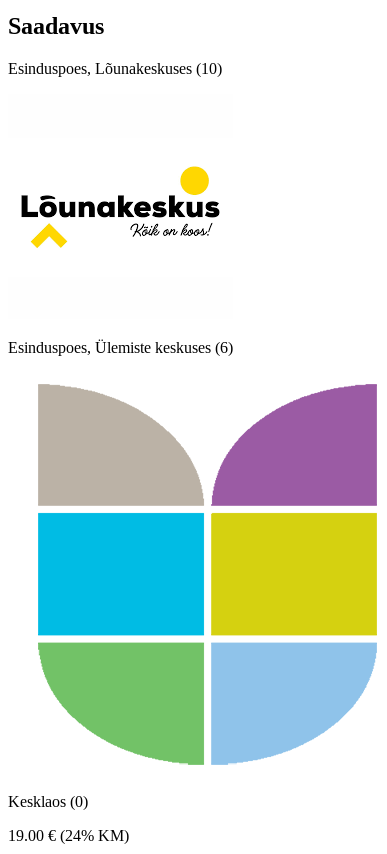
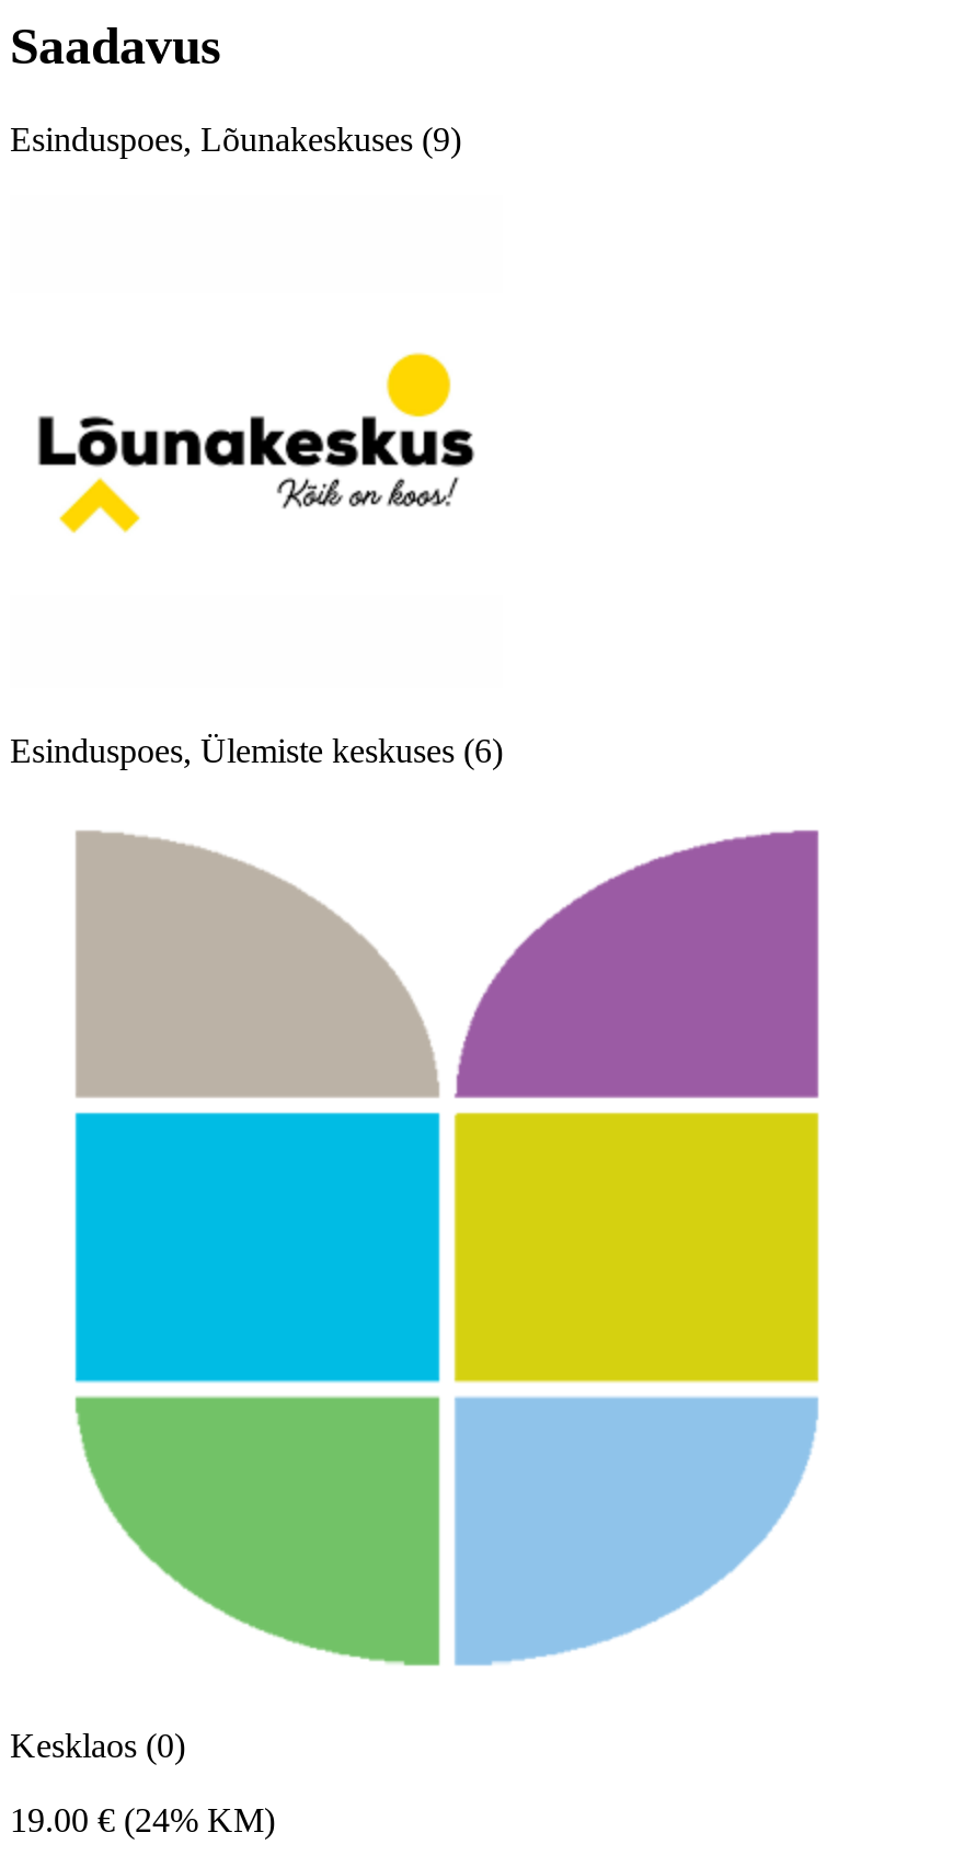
[8,60,222,77] Esinduspoes, Lõunakeskuses (10) -> [10,120,461,157] Esinduspoes, Lõunakeskuses (9)

